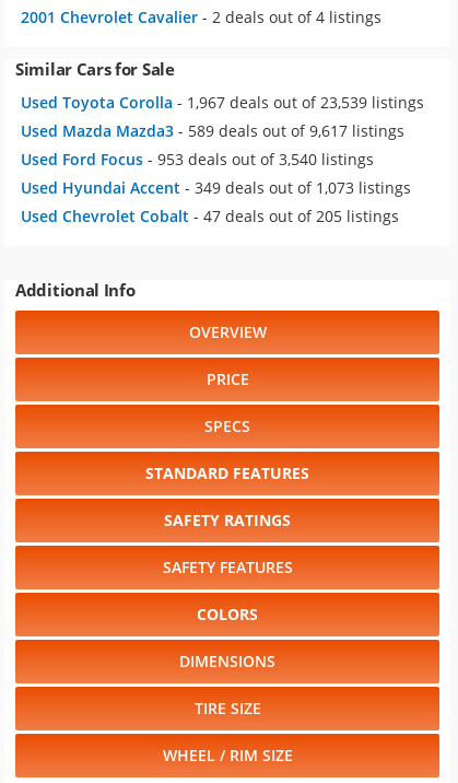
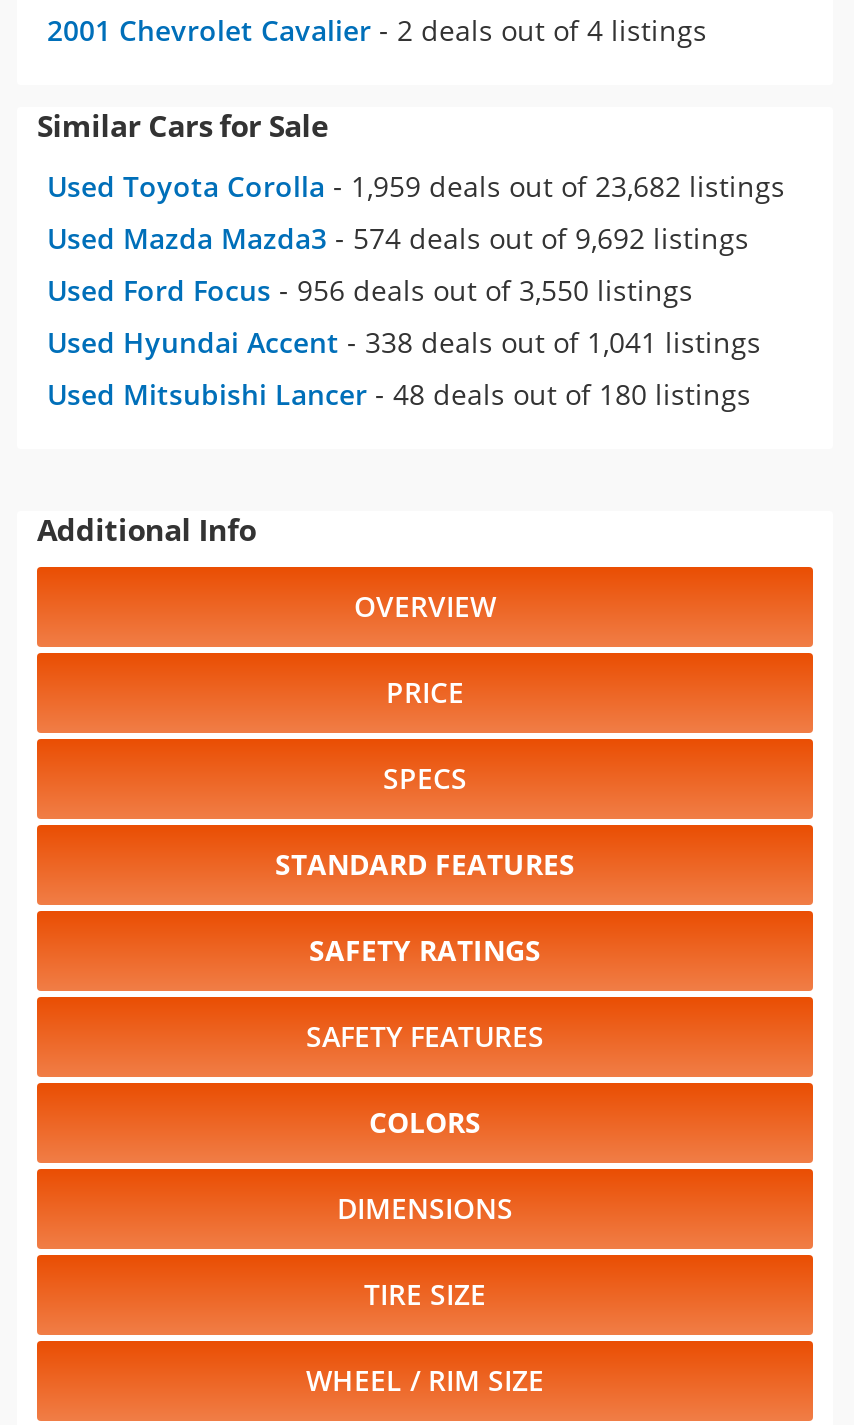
[21,92,424,113] Used Toyota Corolla - 1,967 deals out of 23,539 listings -> [47,167,785,205] Used Toyota Corolla - 1,959 deals out of 23,682 listings
[21,120,404,141] Used Mazda Mazda3 - 589 deals out of 9,617 listings -> [47,219,749,257] Used Mazda Mazda3 - 574 deals out of 9,692 listings
[21,149,374,170] Used Ford Focus - 953 deals out of 3,540 listings -> [47,271,693,309] Used Ford Focus - 956 deals out of 3,550 listings
[21,177,411,198] Used Hyundai Accent - 349 deals out of 1,073 listings -> [47,323,761,361] Used Hyundai Accent - 338 deals out of 1,041 listings
[21,206,399,226] Used Chevrolet Cobalt - 47 deals out of 205 listings -> [47,375,751,413] Used Mitsubishi Lancer - 48 deals out of 180 listings

